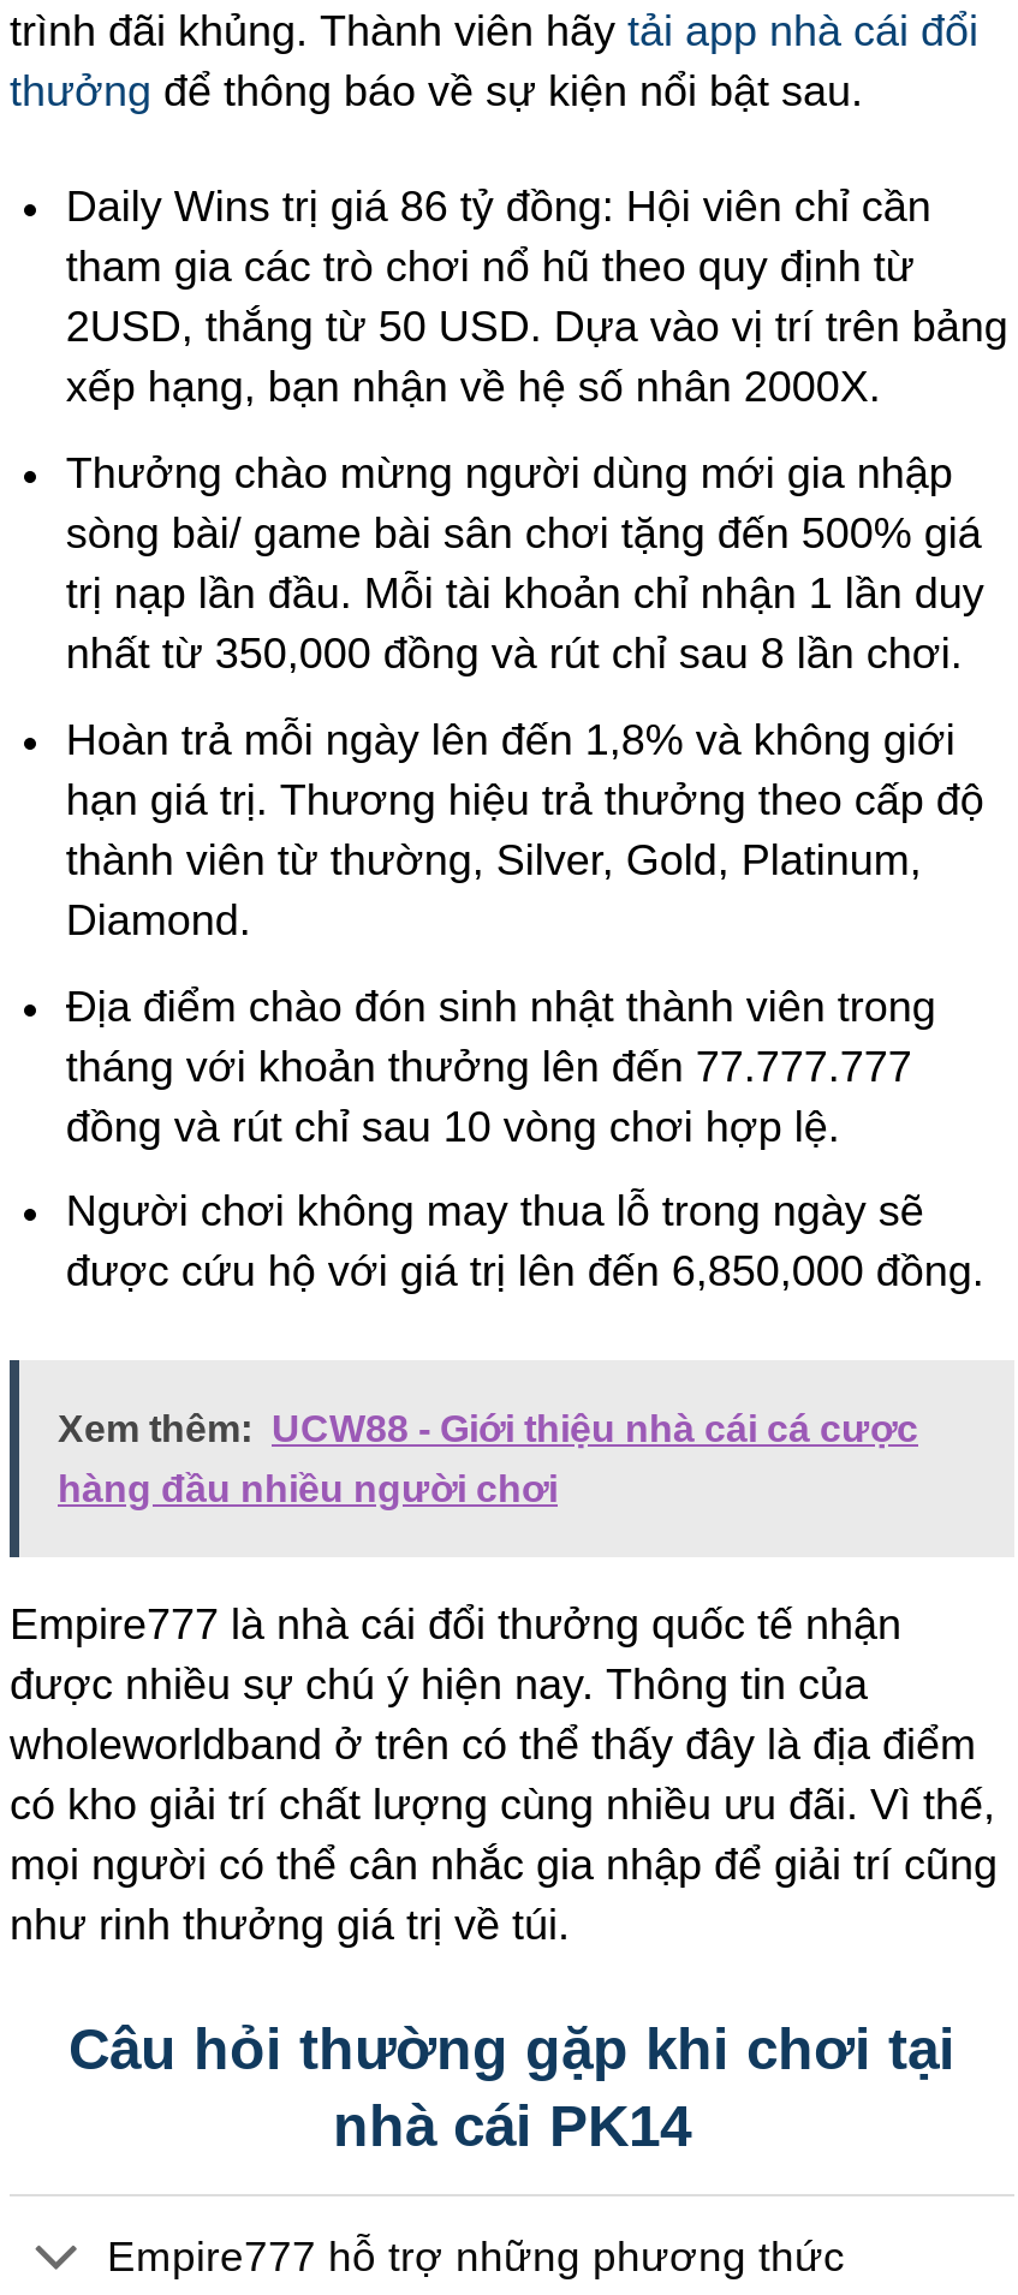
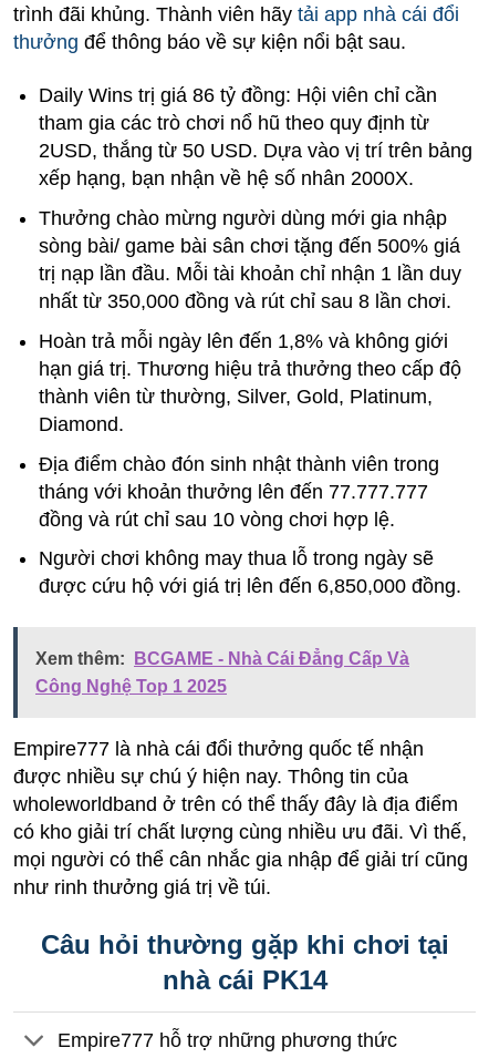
[58,1408,918,1449] Xem thêm: UCW88 - Giới thiệu nhà cái cá cược -> [35,649,409,668] Xem thêm: BCGAME - Nhà Cái Đẳng Cấp Và
[58,1468,558,1509] hàng đầu nhiều người chơi -> [35,677,227,696] Công Nghệ Top 1 2025

